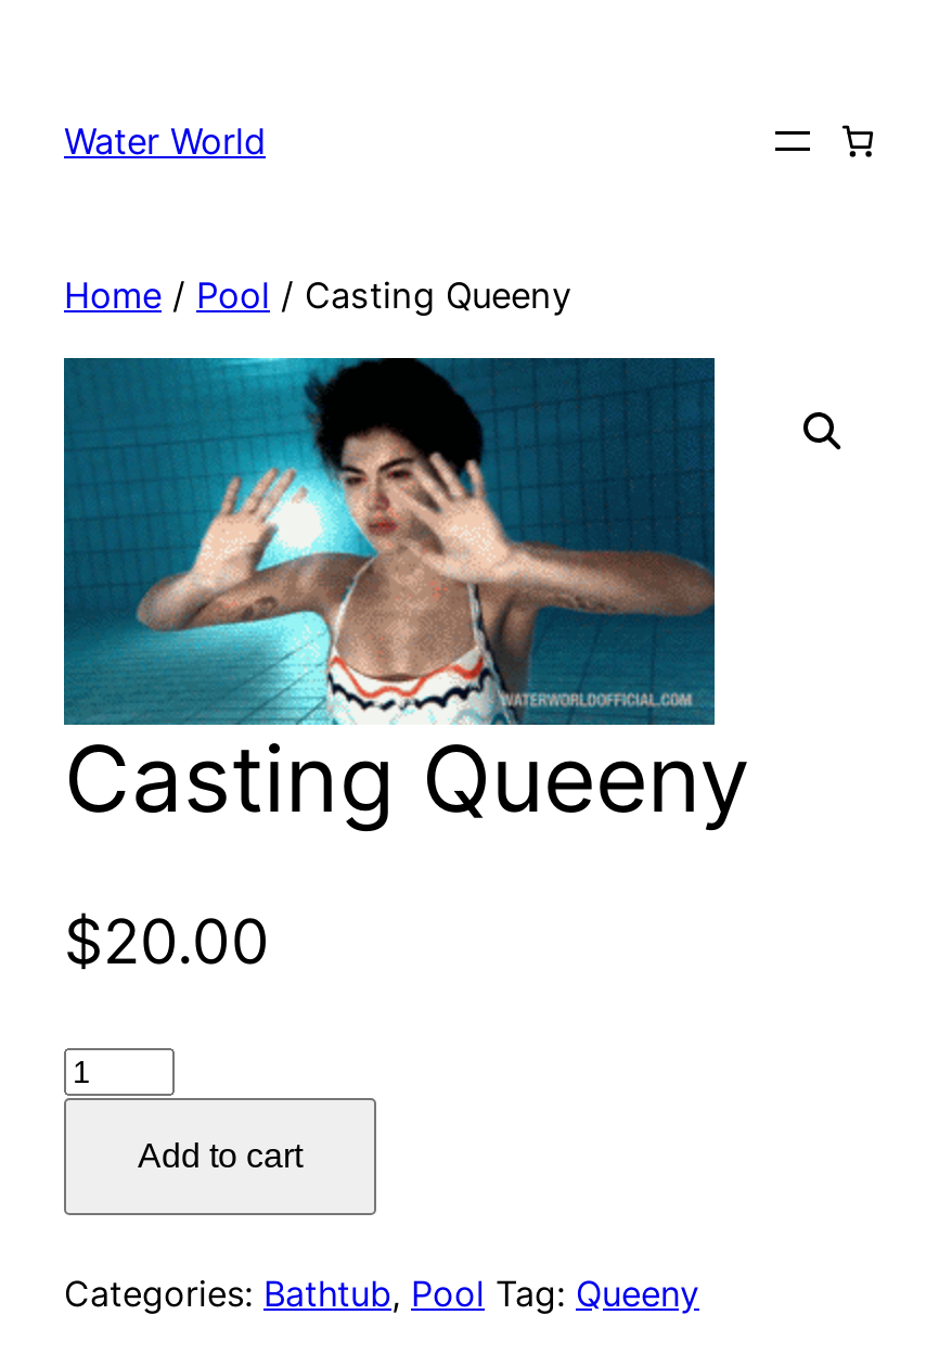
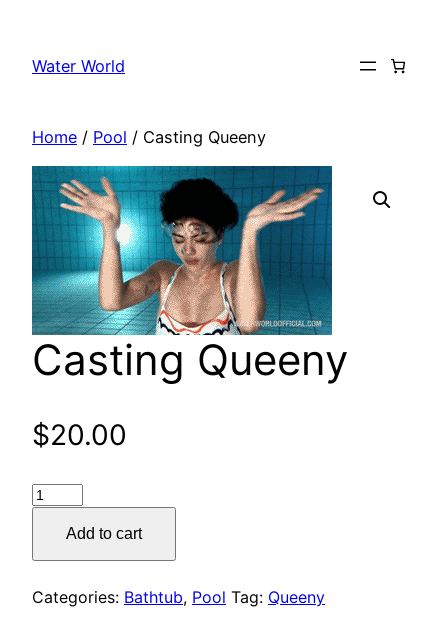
[64,356,715,718] [image] -> [32,165,332,332] [image]

